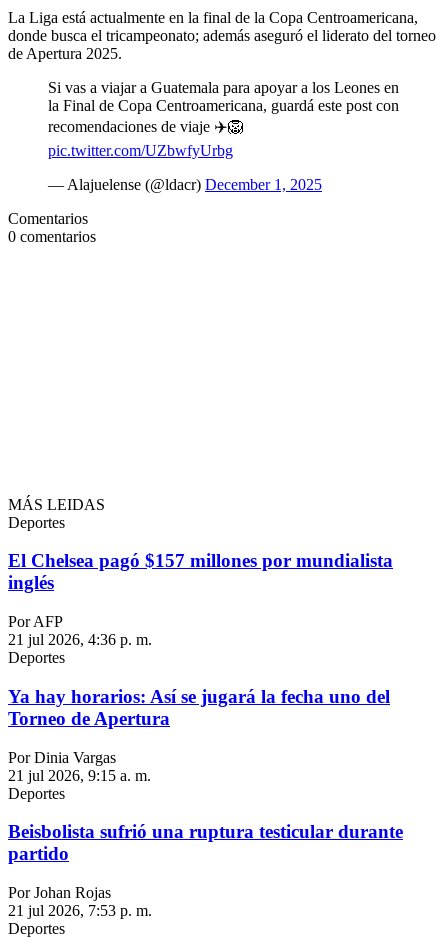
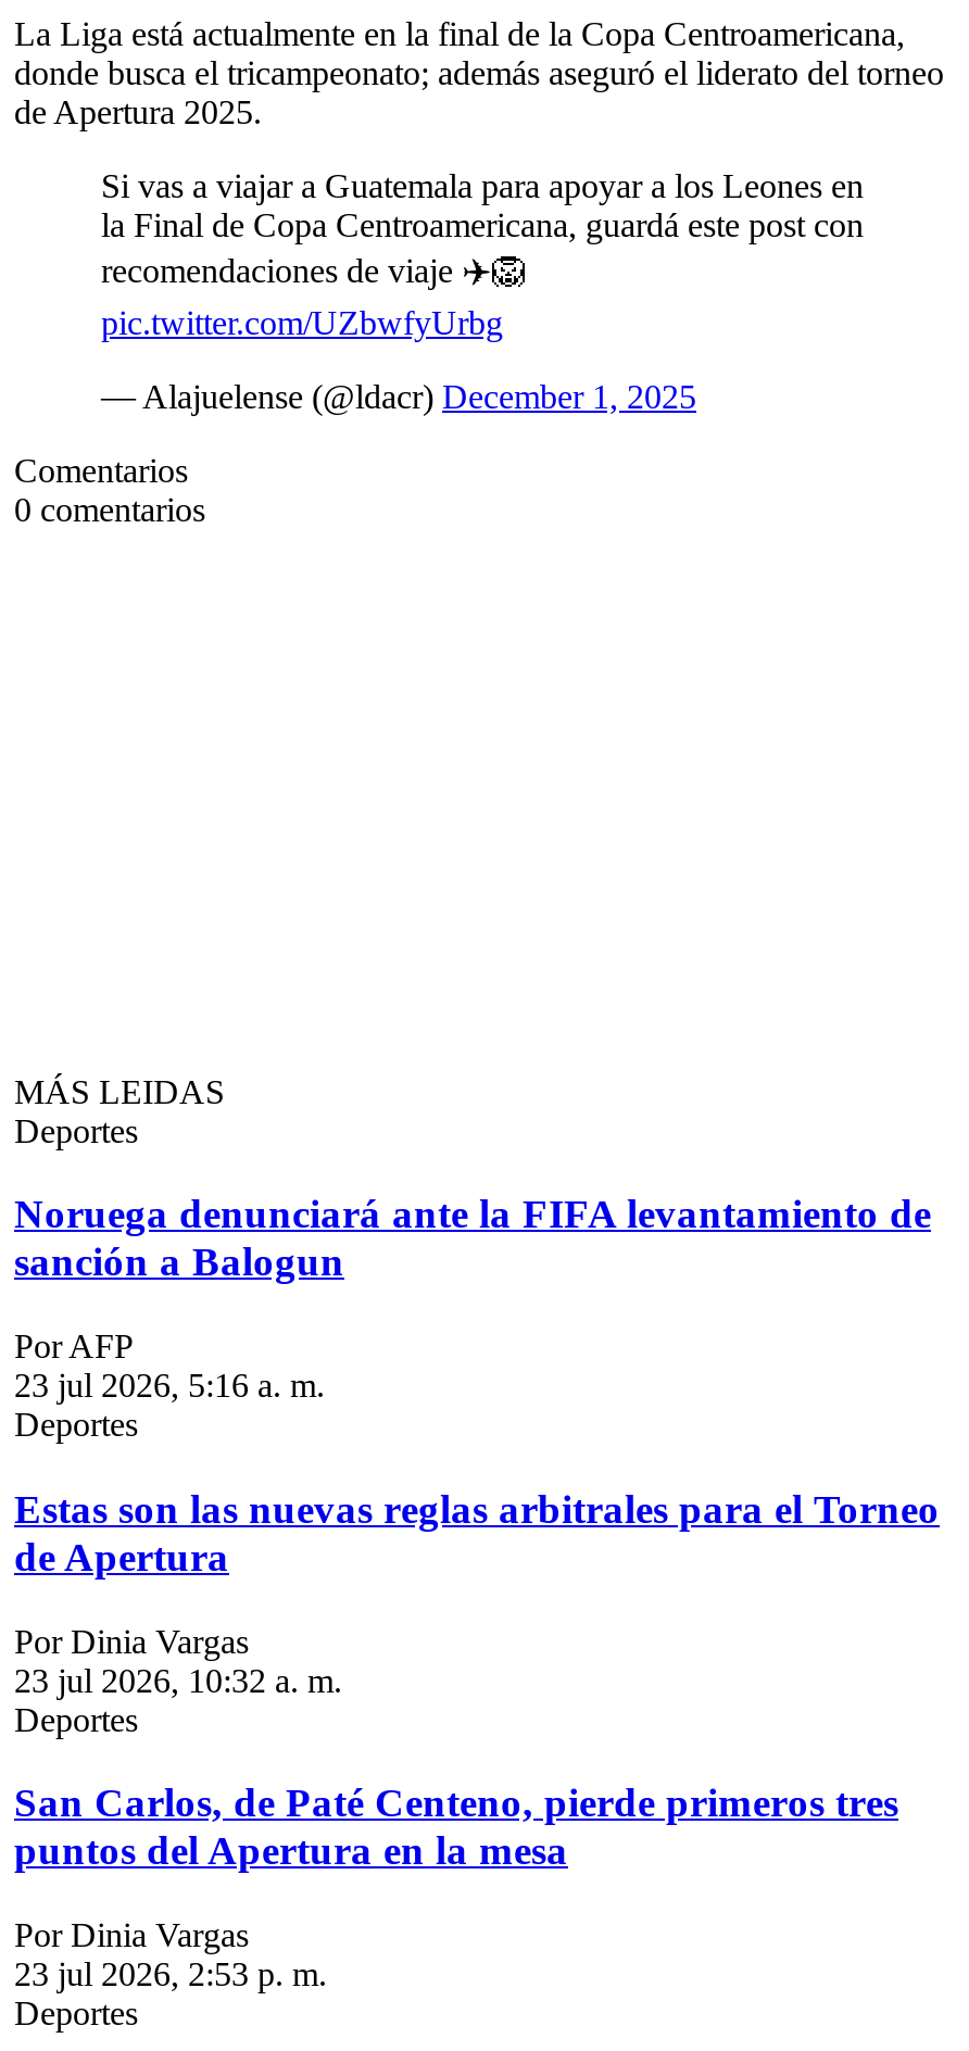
[8,550,393,593] El Chelsea pagó $157 millones por mundialista | inglés -> [14,1191,931,1285] Noruega denunciará ante la FIFA levantamiento de | sanción a Balogun
[8,631,152,648] 21 jul 2026, 4:36 p. m. -> [14,1367,325,1404] 23 jul 2026, 5:16 a. m.
[8,686,390,729] Ya hay horarios: Así se jugará la fecha uno del | Torneo de Apertura -> [14,1486,940,1579] Estas son las nuevas reglas arbitrales para el Torneo | de Apertura
[8,767,151,784] 21 jul 2026, 9:15 a. m. -> [14,1661,342,1698] 23 jul 2026, 10:32 a. m.
[8,821,403,864] Beisbolista sufrió una ruptura testicular durante | partido -> [14,1780,898,1873] San Carlos, de Paté Centeno, pierde primeros tres | puntos del Apertura en la mesa
[8,884,152,919] Por Johan Rojas | 21 jul 2026, 7:53 p. m. -> [14,1916,327,1992] Por Dinia Vargas | 23 jul 2026, 2:53 p. m.

